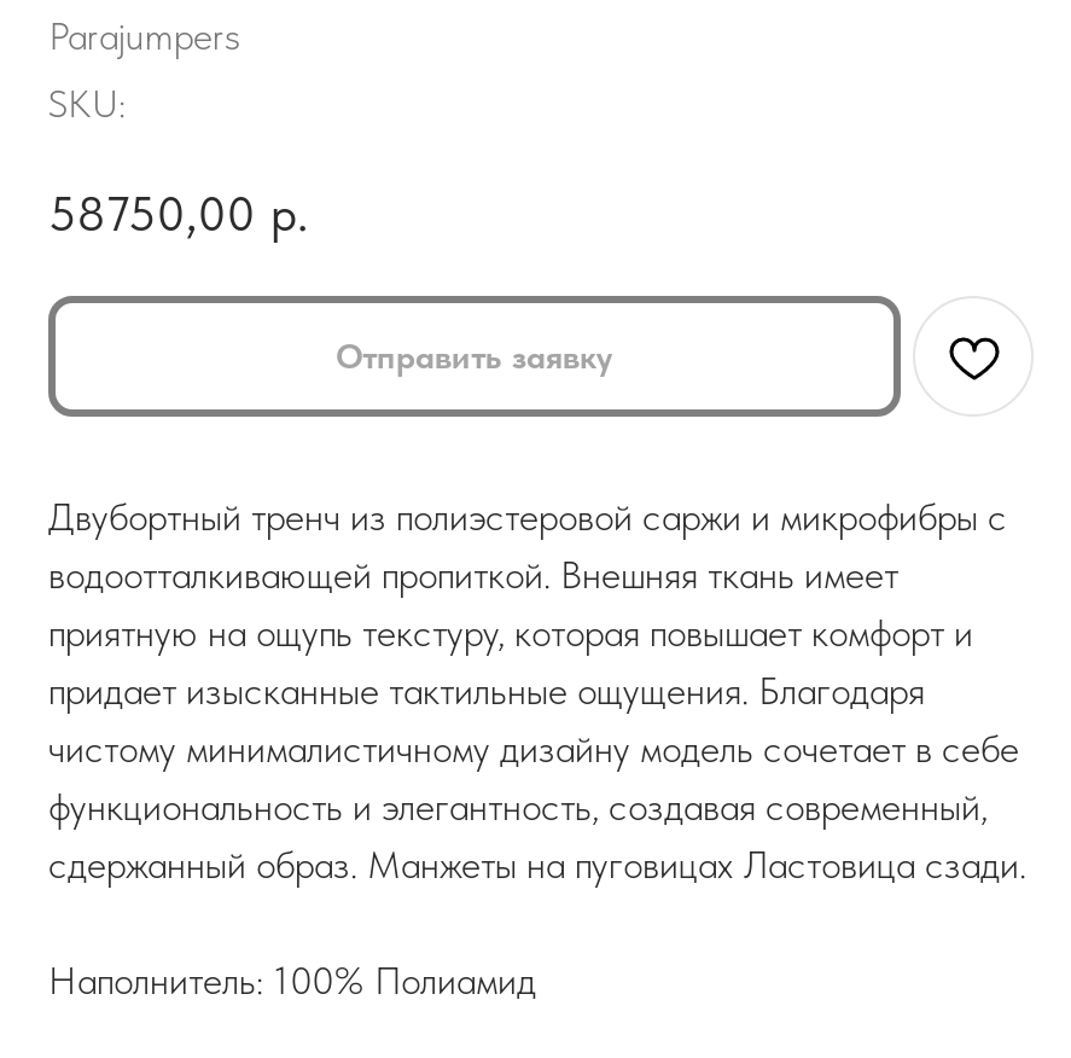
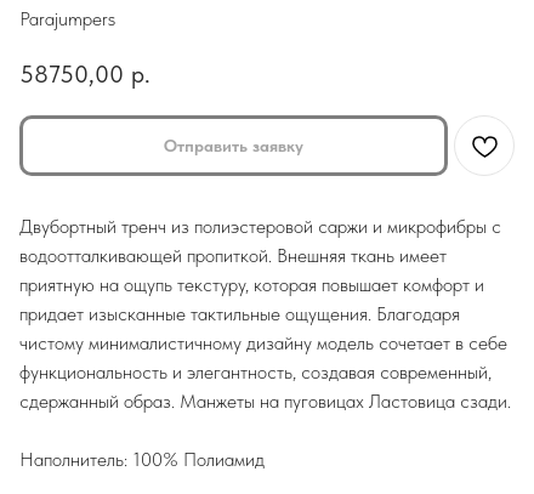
[48,81,126,127] SKU: -> none

